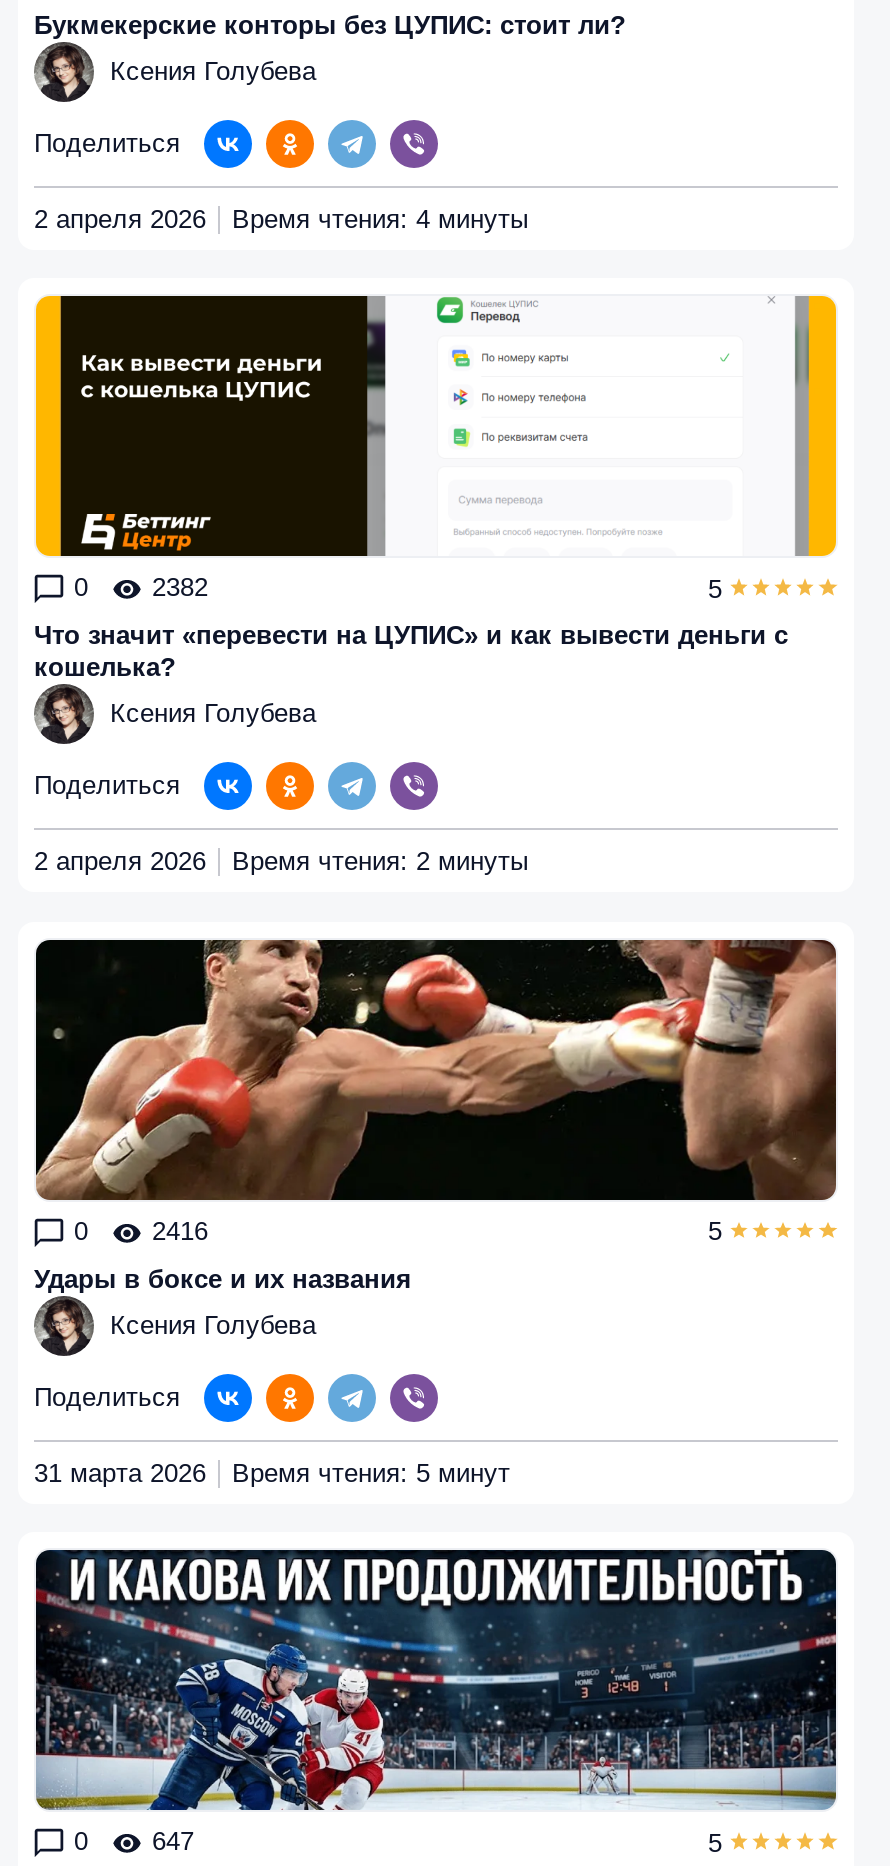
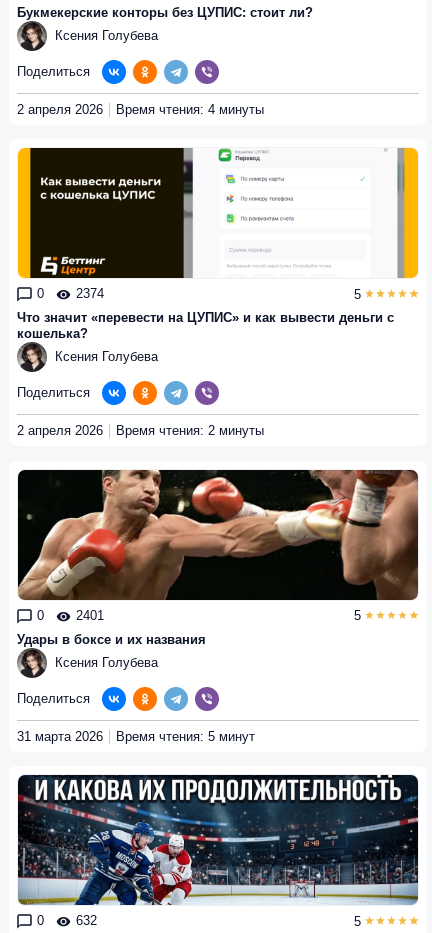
[152,572,208,602] 2382 -> [76,286,104,301] 2374
[152,1215,208,1245] 2416 -> [76,608,104,623] 2401
[152,1827,194,1857] 647 -> [76,913,97,928] 632

